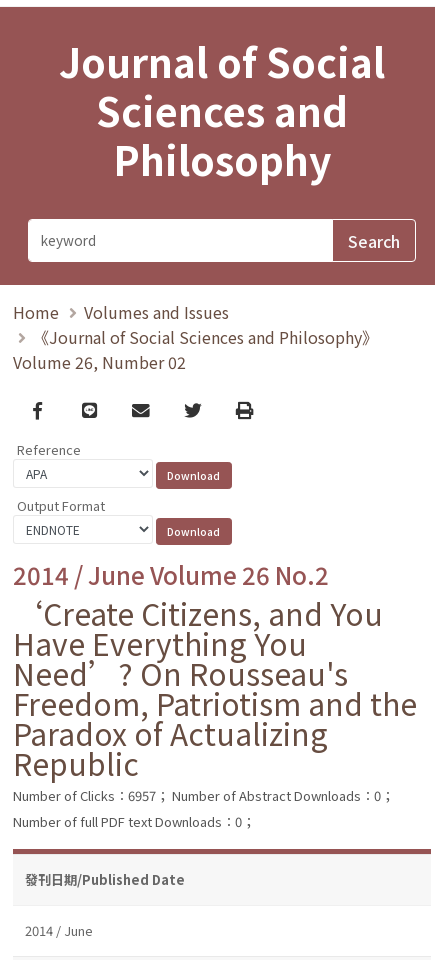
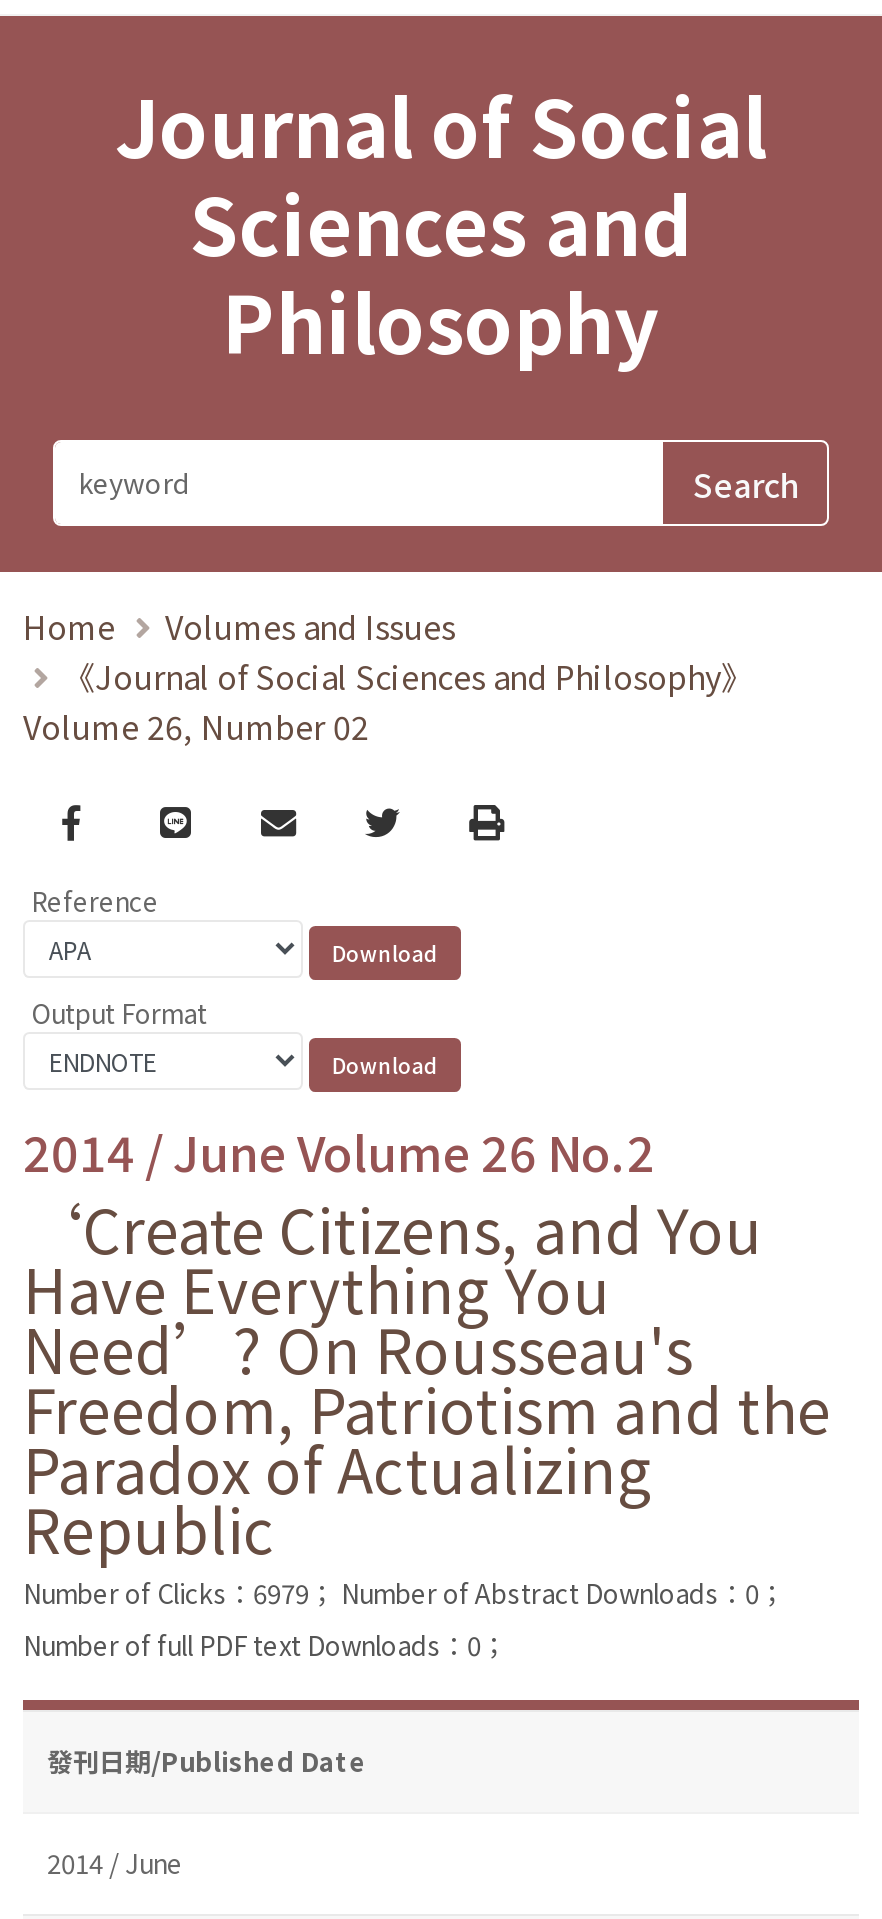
[13,786,394,805] Number of Clicks：6957； Number of Abstract Downloads：0； -> [23,1573,785,1611] Number of Clicks：6979； Number of Abstract Downloads：0；

